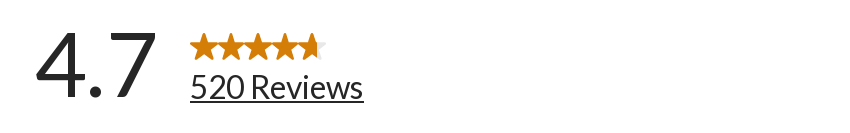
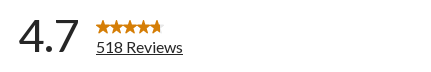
[34,9,364,117] 4.7 520 Reviews -> [18,8,183,62] 4.7 518 Reviews

